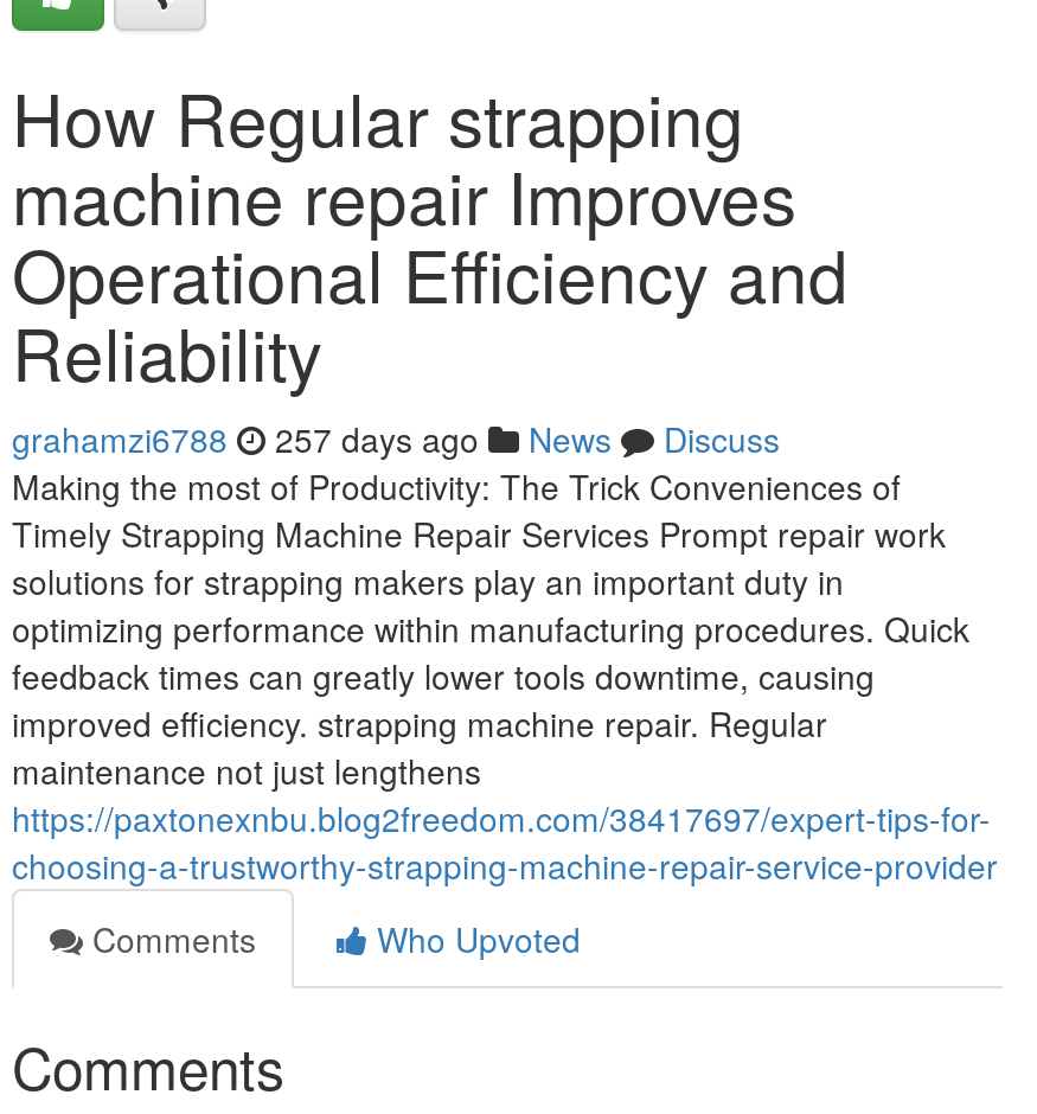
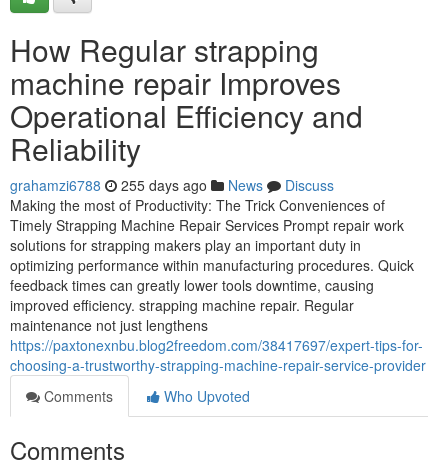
[12,415,780,462] grahamzi6788 257 days ago News Discuss -> [10,175,334,195] grahamzi6788 255 days ago News Discuss

